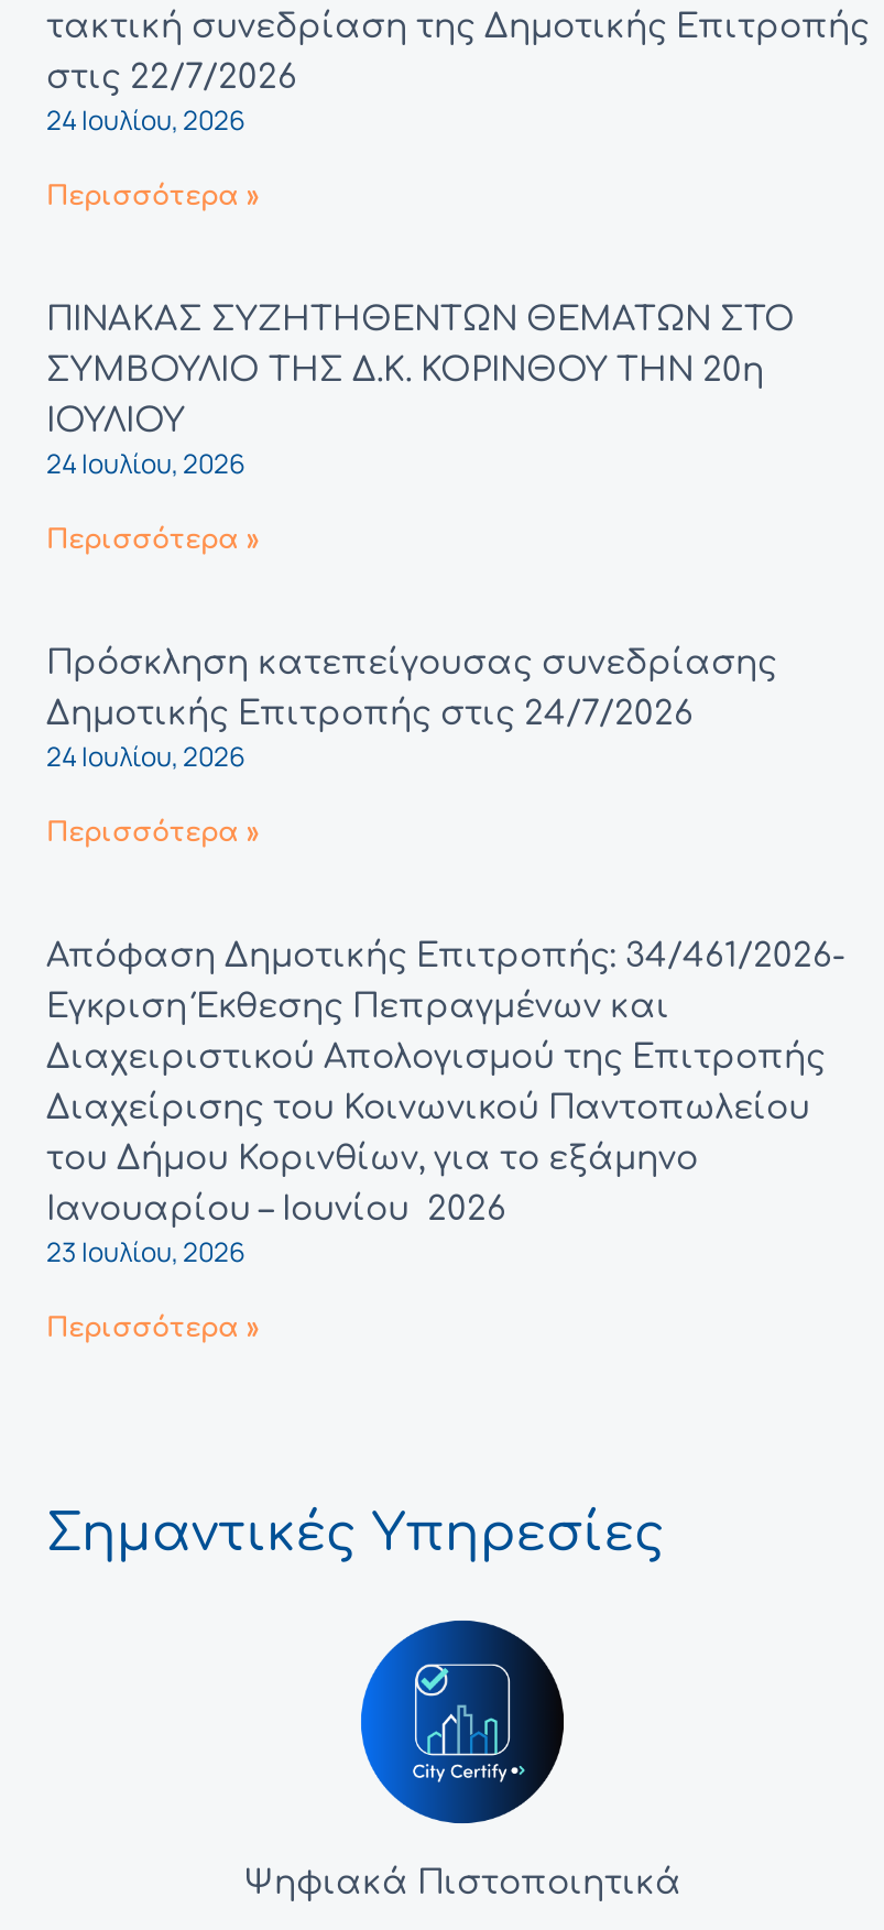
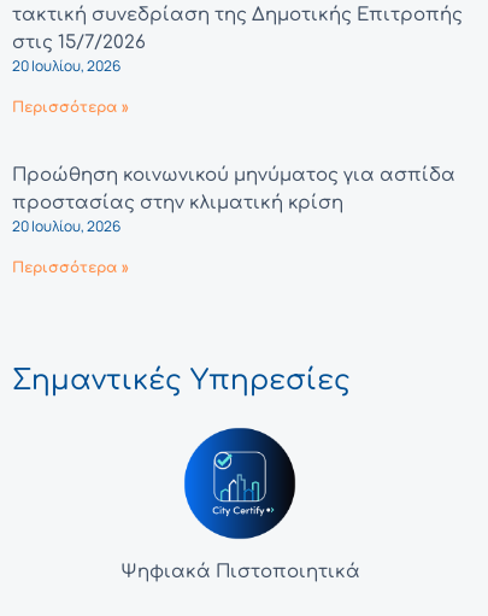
[46,60,297,97] στις 22/7/2026 -> [12,33,146,53] στις 15/7/2026
[46,102,244,139] 24 Ιουλίου, 2026 -> [12,56,120,76] 20 Ιουλίου, 2026
[46,302,845,1271] ΠΙΝΑΚΑΣ ΣΥΖΗΤΗΘΕΝΤΩΝ ΘΕΜΑΤΩΝ ΣΤΟ | ΣΥΜΒΟΥΛΙΟ ΤΗΣ Δ.Κ. ΚΟΡΙΝΘΟΥ ΤΗΝ 20η | ΙΟΥΛΙΟΥ | 24 Ιουλίου, 2026 | Περισσότερα » | Πρόσκληση κατεπείγουσας συνεδρίασης | Δημοτικής Επιτροπής στις 24/7/2026 | 24 Ιουλίου, 2026 | Περισσότερα » | Απόφαση Δημοτικής Επιτροπής: 34/461/2026- | Έγκριση Έκθεσης Πεπραγμένων και | Διαχειριστικού Απολογισμού της Επιτροπής | Διαχείρισης του Κοινωνικού Παντοπωλείου | του Δήμου Κορινθίων, για το εξάμηνο | Ιανουαρίου – Ιουνίου 2026 | 23 Ιουλίου, 2026 -> [12,165,455,237] Προώθηση κοινωνικού μηνύματος για ασπίδα | προστασίας στην κλιματική κρίση | 20 Ιουλίου, 2026

